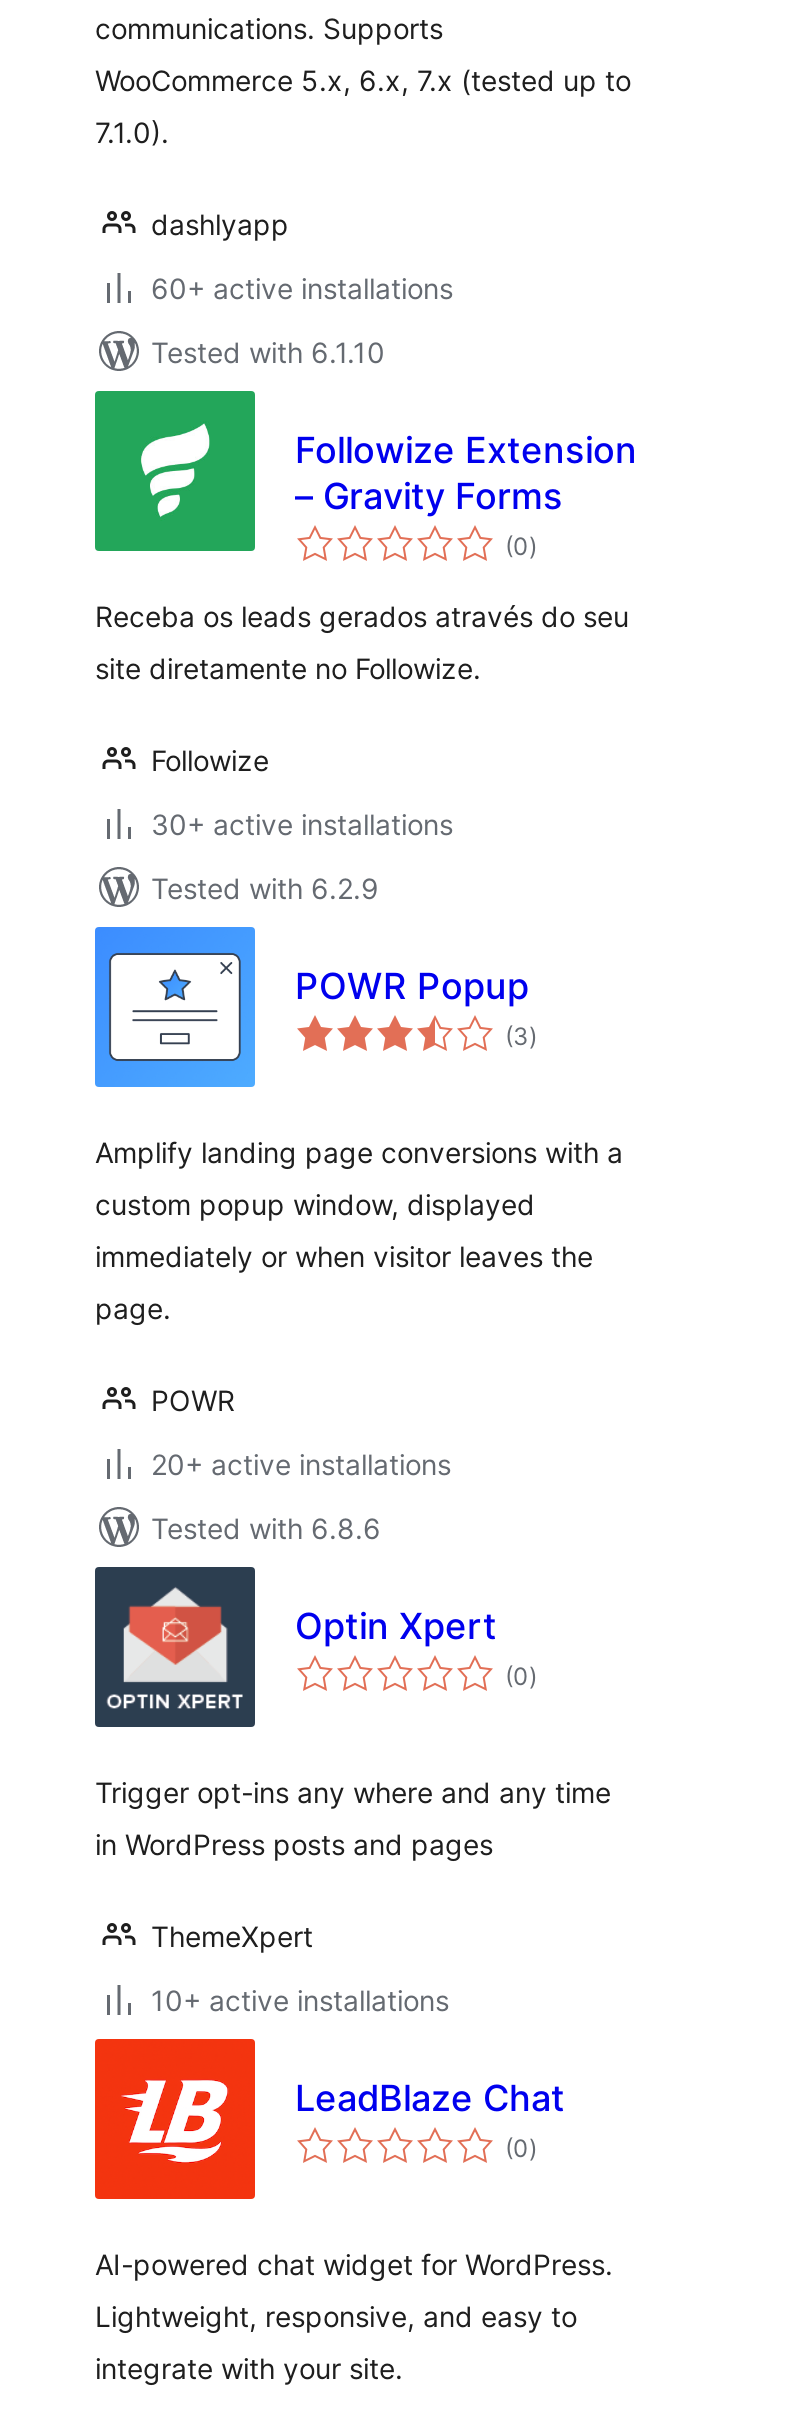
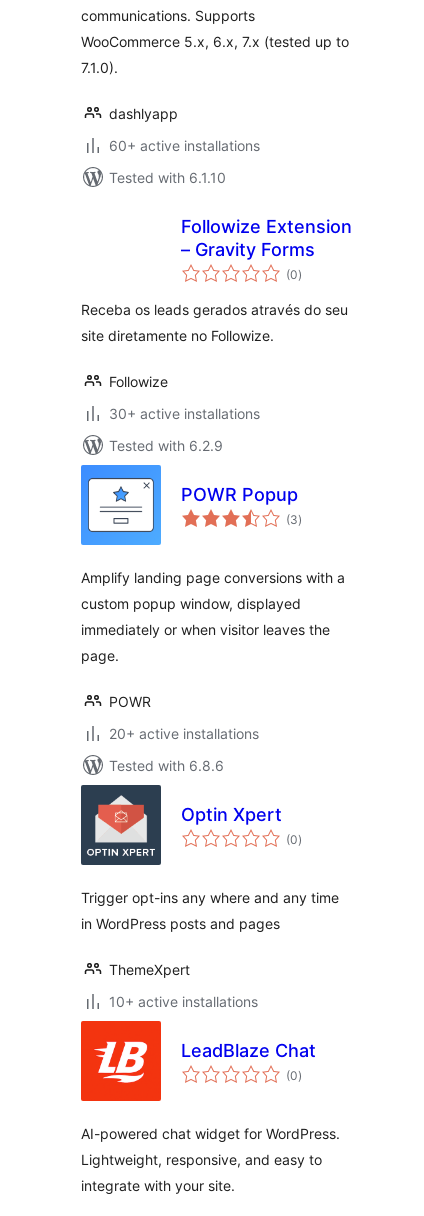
[93,389,257,553] [image] -> none

